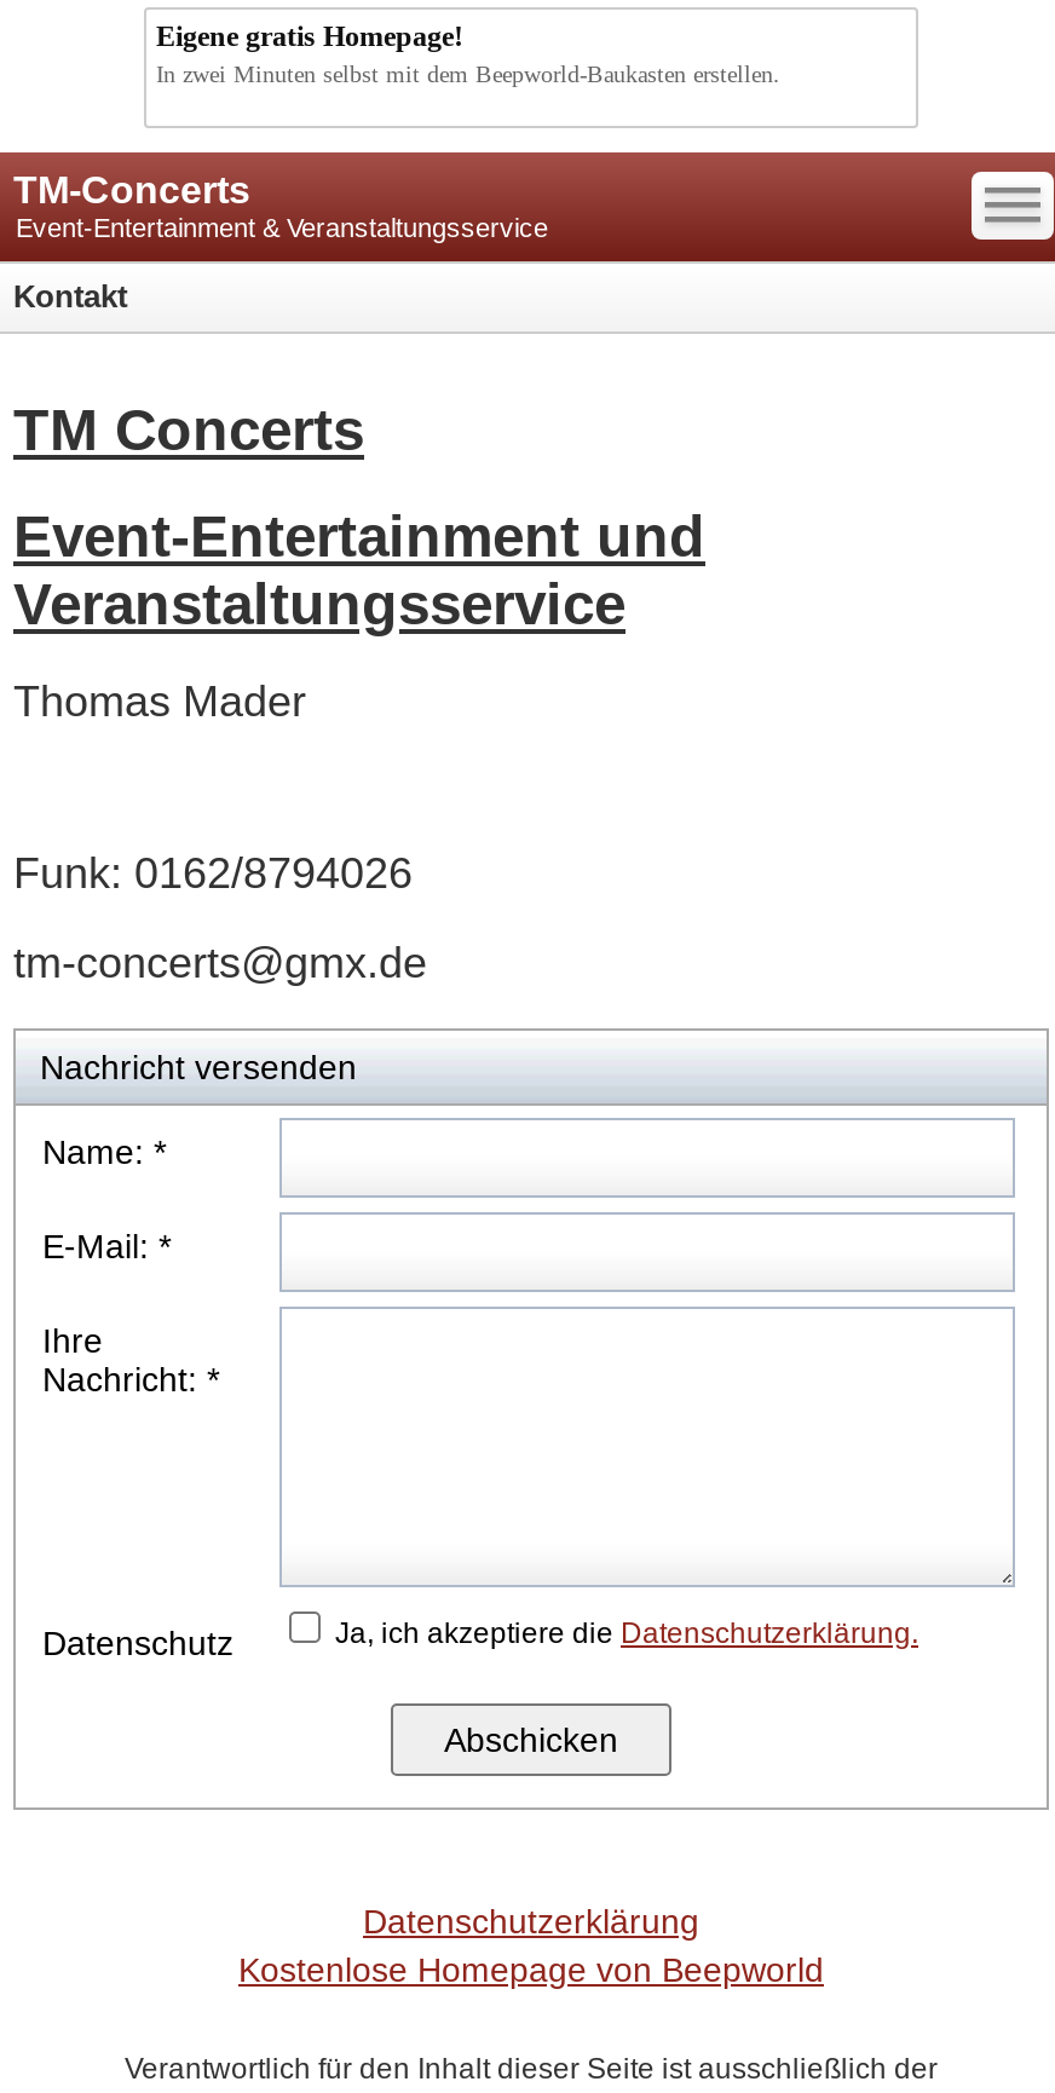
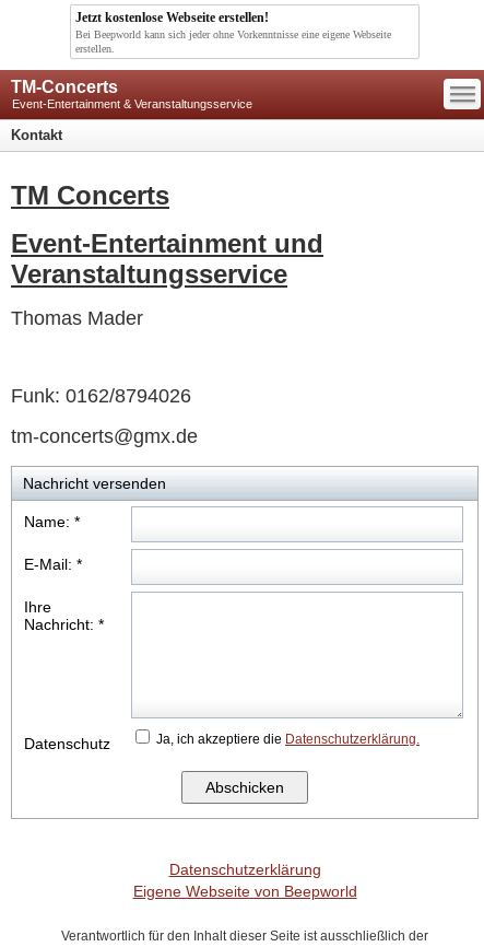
[156,19,780,87] Eigene gratis Homepage! | In zwei Minuten selbst mit dem Beepworld-Baukasten erstellen. -> [75,10,391,55] Jetzt kostenlose Webseite erstellen! | Bei Beepworld kann sich jeder ohne Vorkenntnisse eine eigene Webseite | erstellen.
[238,1950,824,1989] Kostenlose Homepage von Beepworld -> [133,882,357,900] Eigene Webseite von Beepworld

